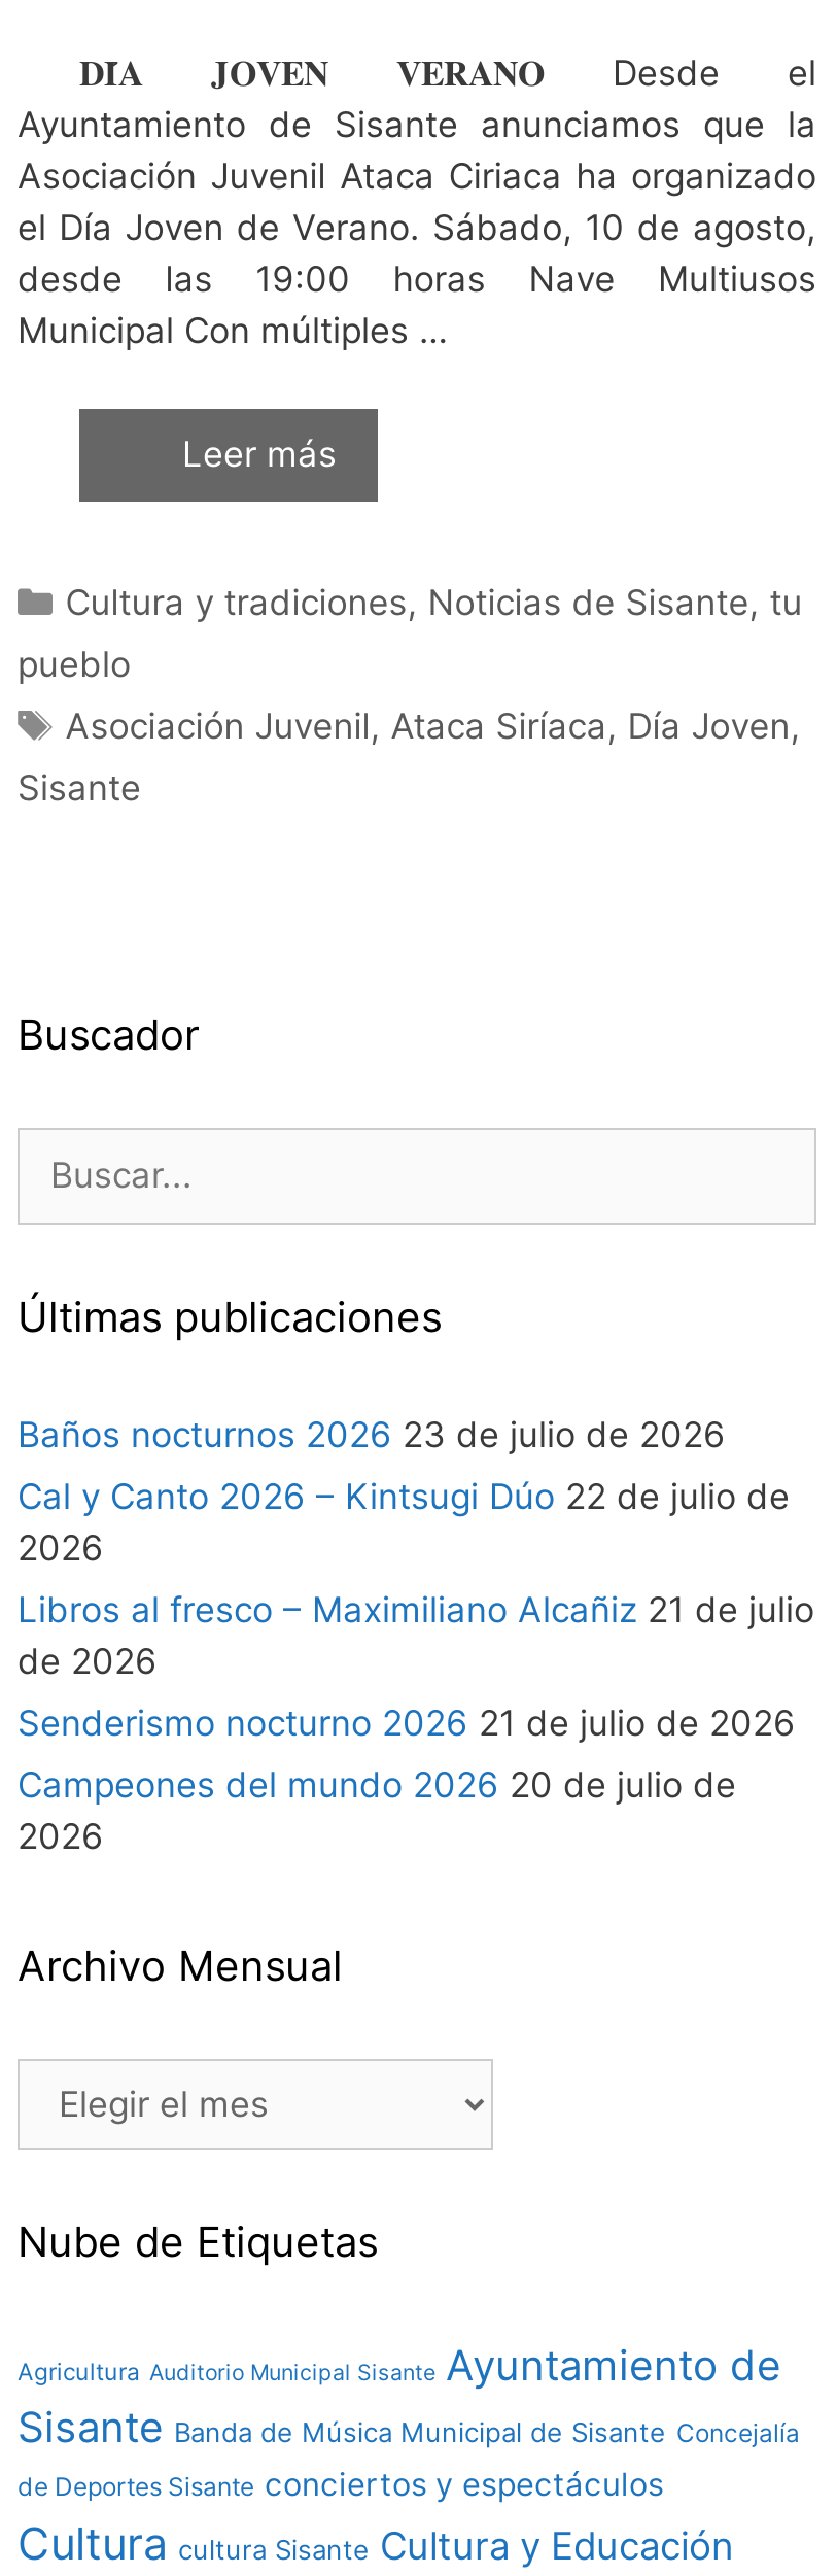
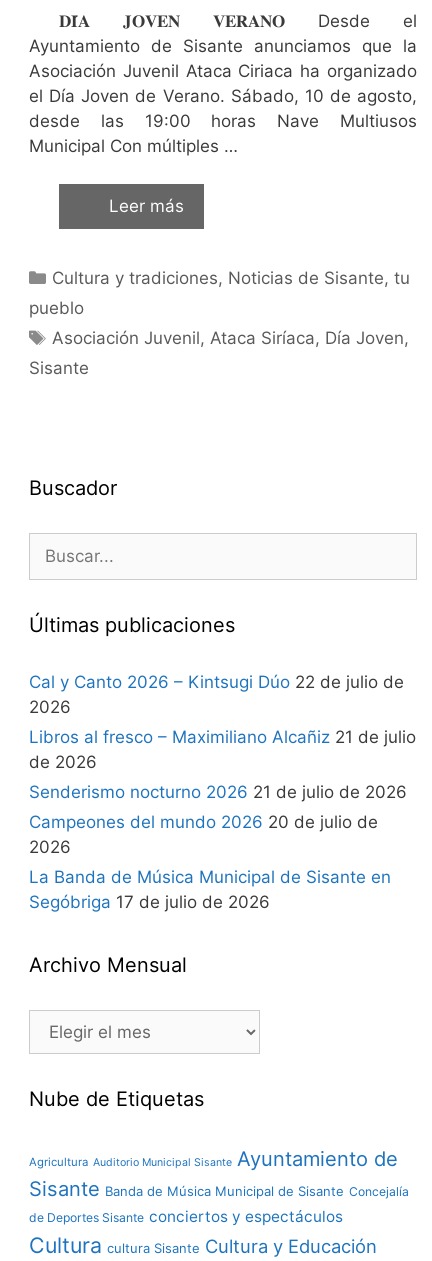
[18,1414,726,1455] Baños nocturnos 2026 23 de julio de 2026 -> none
moved [18,1476,814,1857] -> [29,672,416,857]: Cal y Canto 2026 – Kintsugi Dúo 22 de julio de | 2026 | Libros al fresco – Maximiliano Alcañiz 21 de julio | de 2026 | Senderismo nocturno 2026 21 de julio de 2026 | Campeones del mundo 2026 20 de julio de | 2026
none -> [29,867,391,912] La Banda de Música Municipal de Sisante en | Segóbriga 17 de julio de 2026

